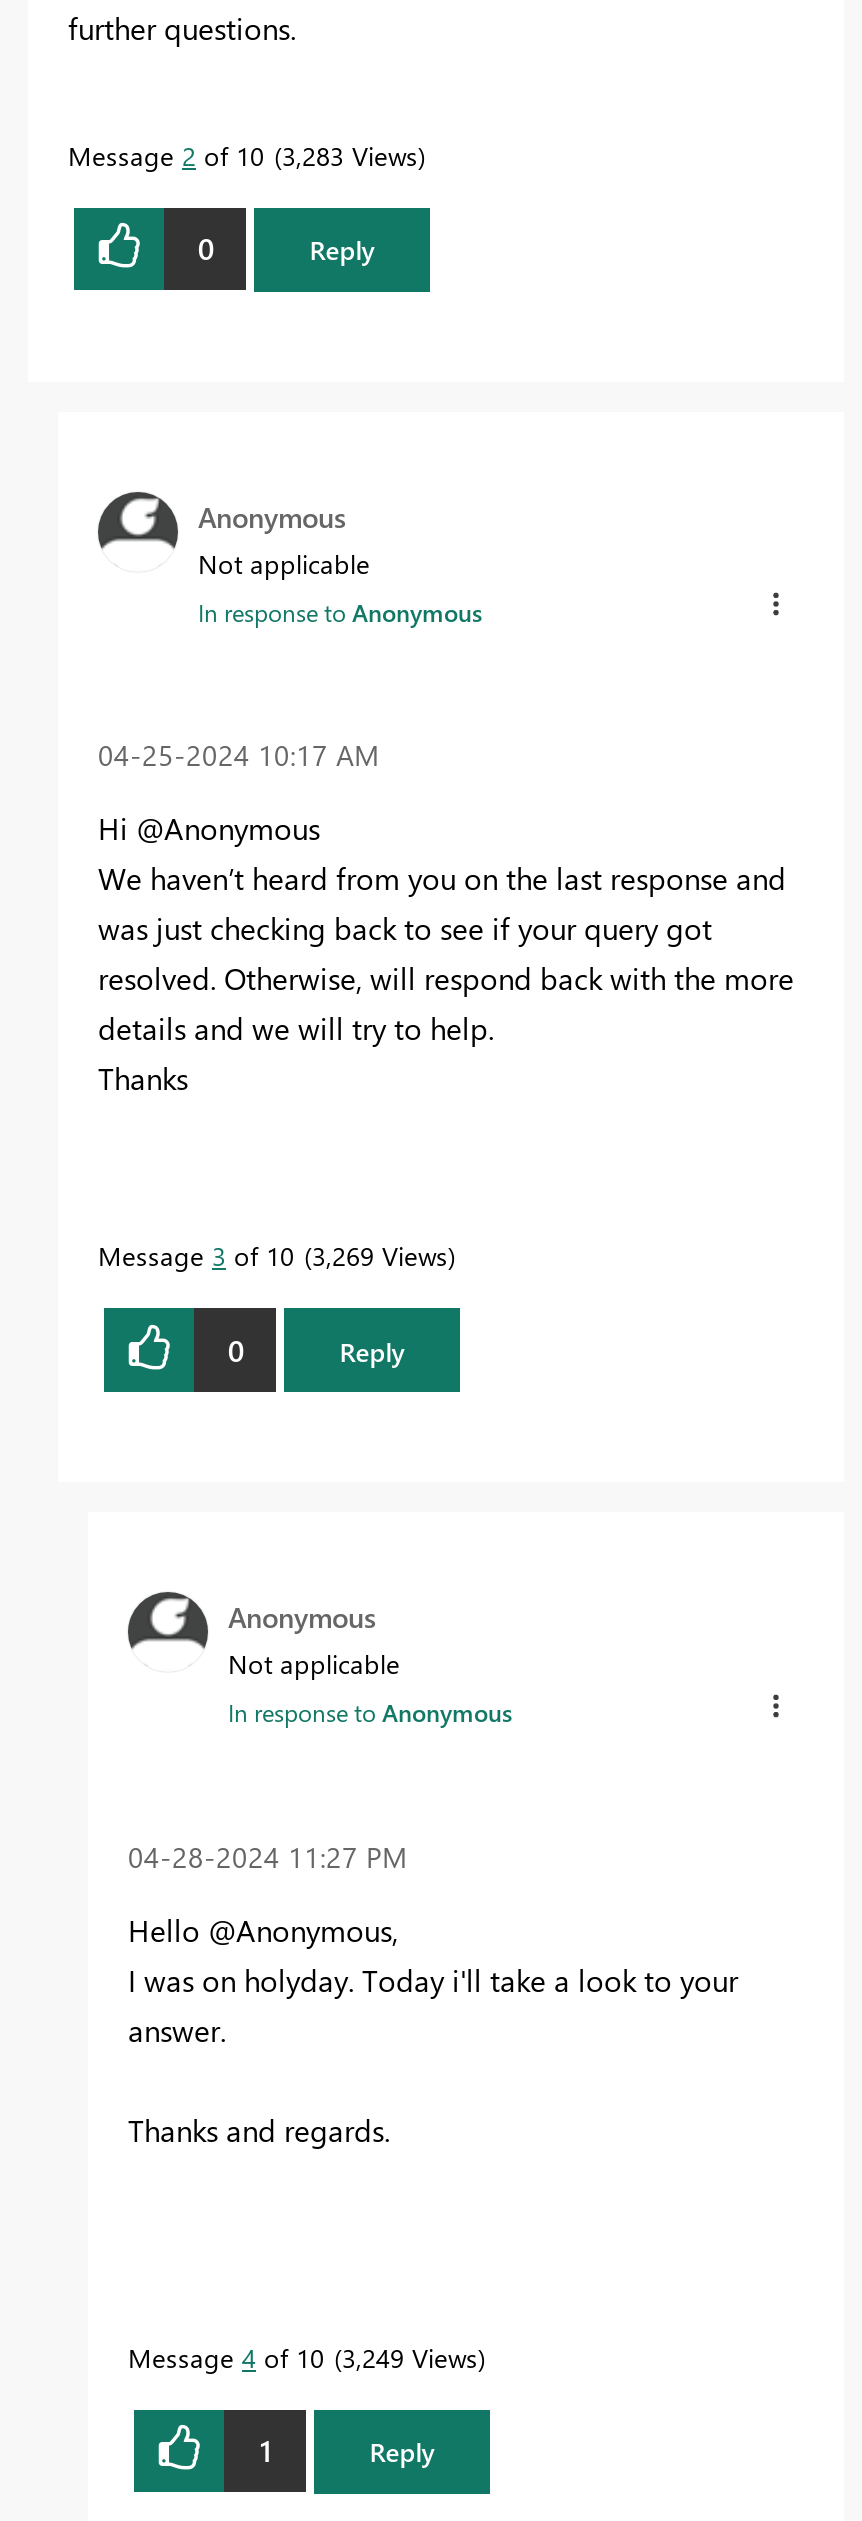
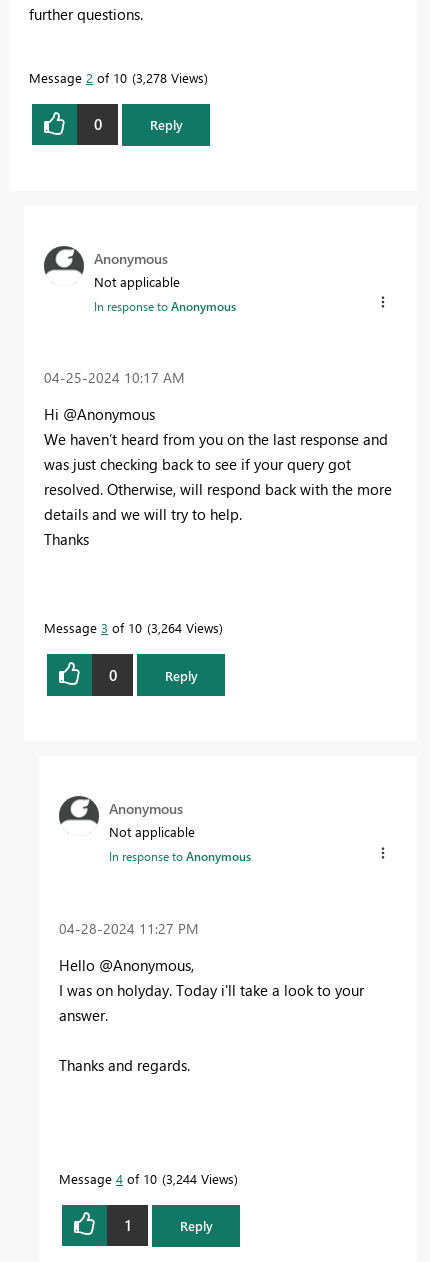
[68,137,418,171] Message 2 of 10 3,283 Views -> [29,69,204,86] Message 2 of 10 3,278 Views
[98,1238,448,1272] Message 3 of 10 3,269 Views -> [44,619,219,636] Message 3 of 10 3,264 Views
[128,2339,478,2373] Message 4 of 10 3,249 Views -> [59,1169,234,1186] Message 4 of 10 3,244 Views

